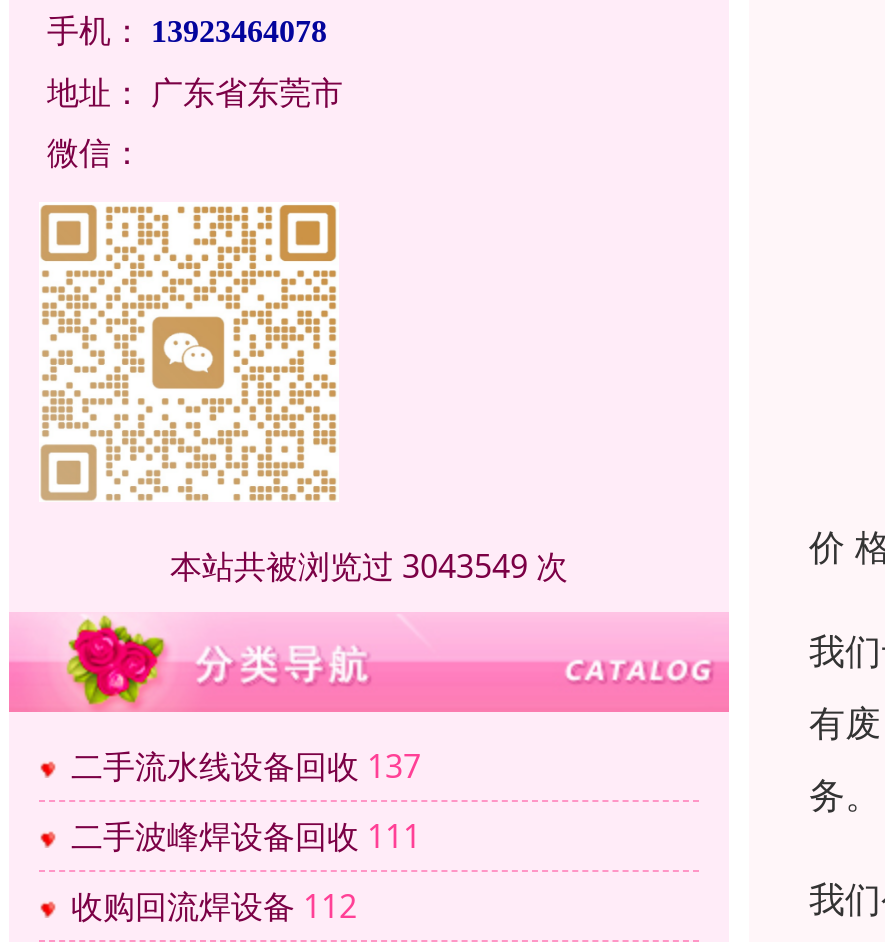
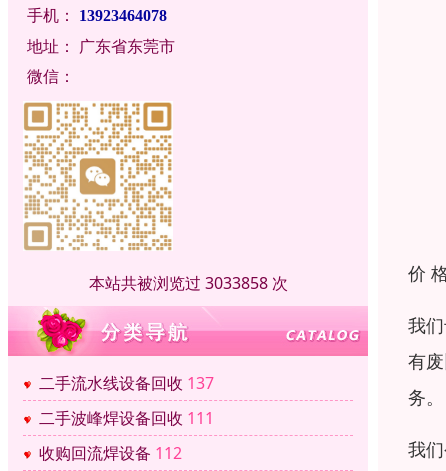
[170,544,568,588] 本站共被浏览过 3043549 次 -> [88,272,287,294] 本站共被浏览过 3033858 次

